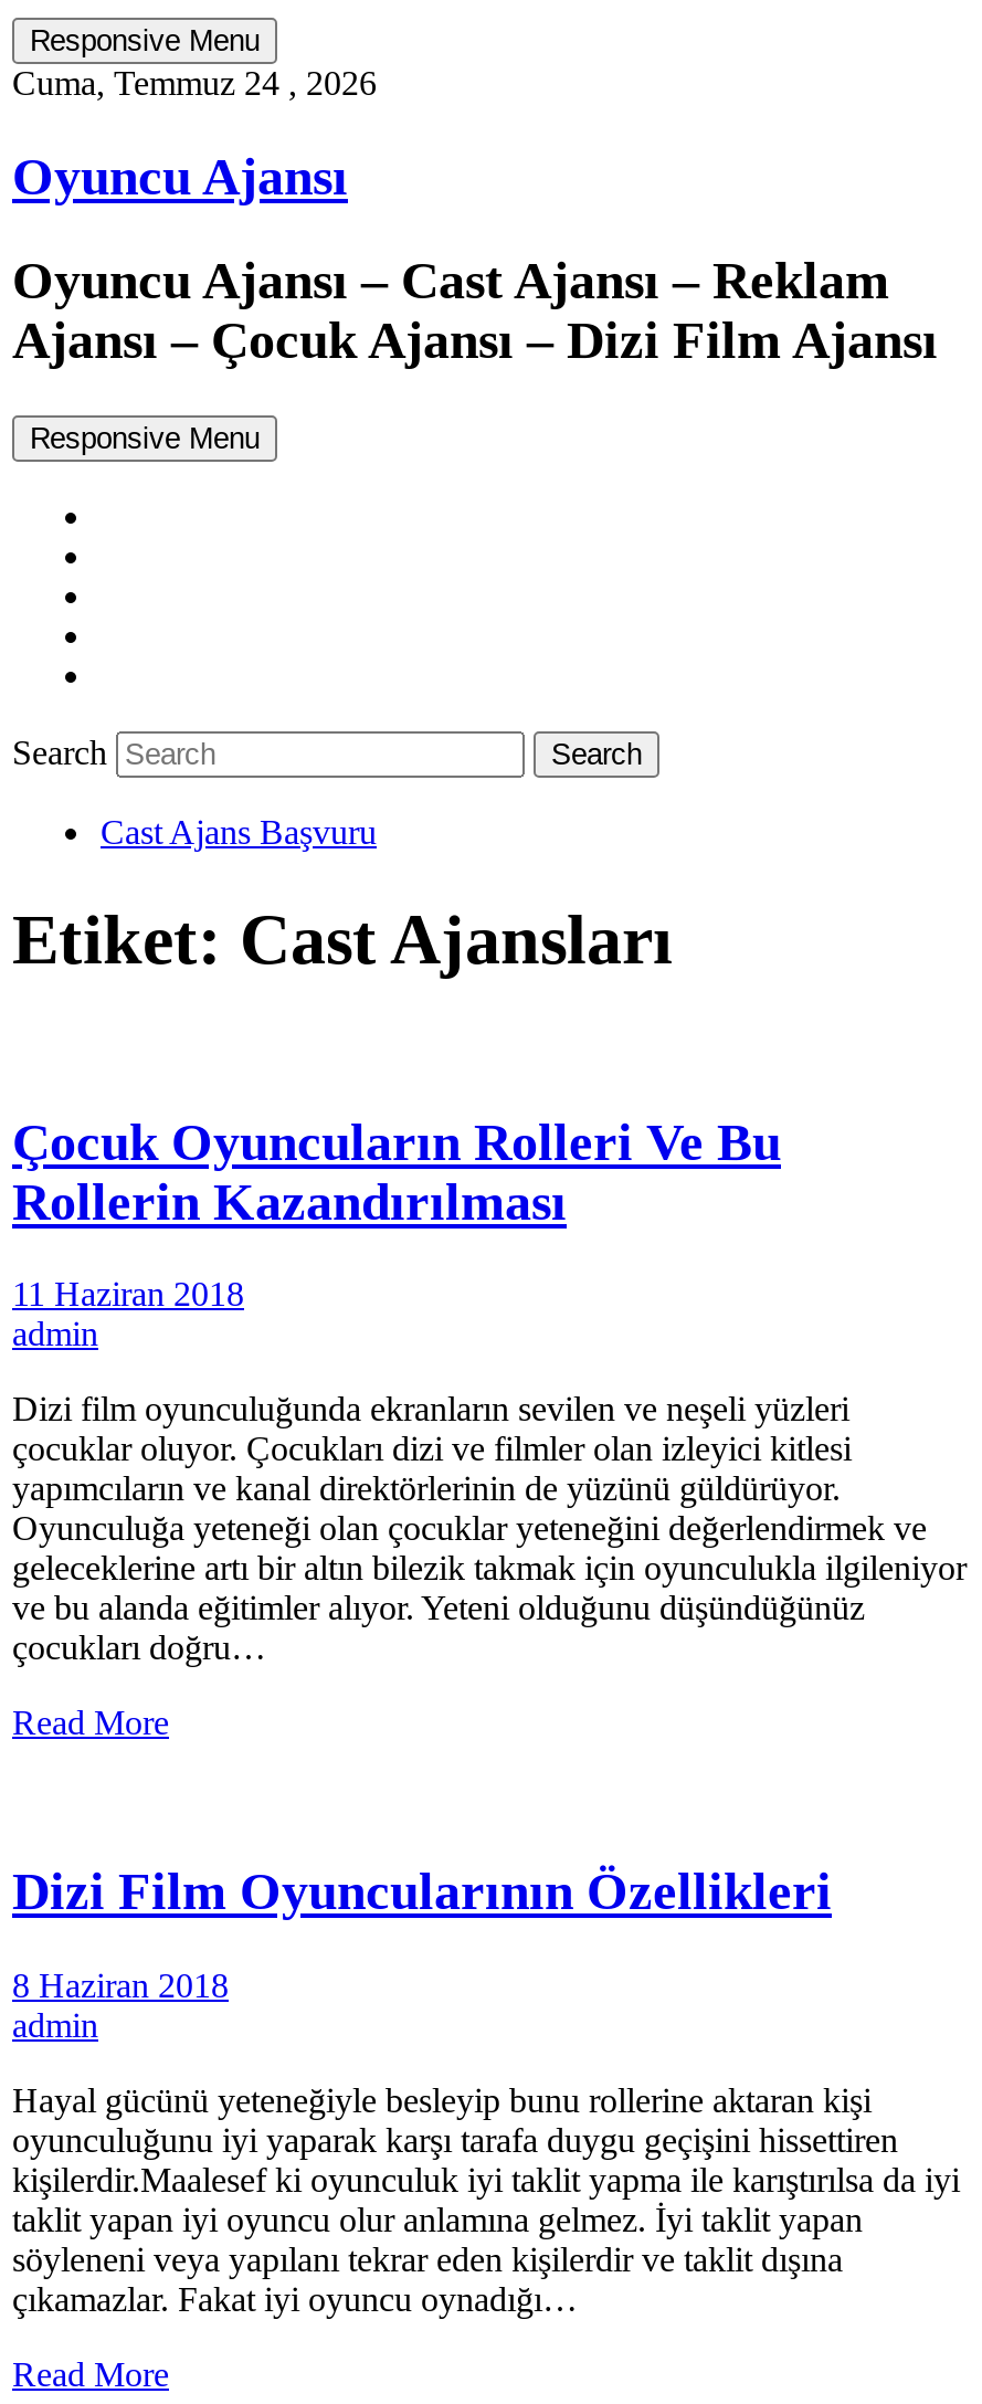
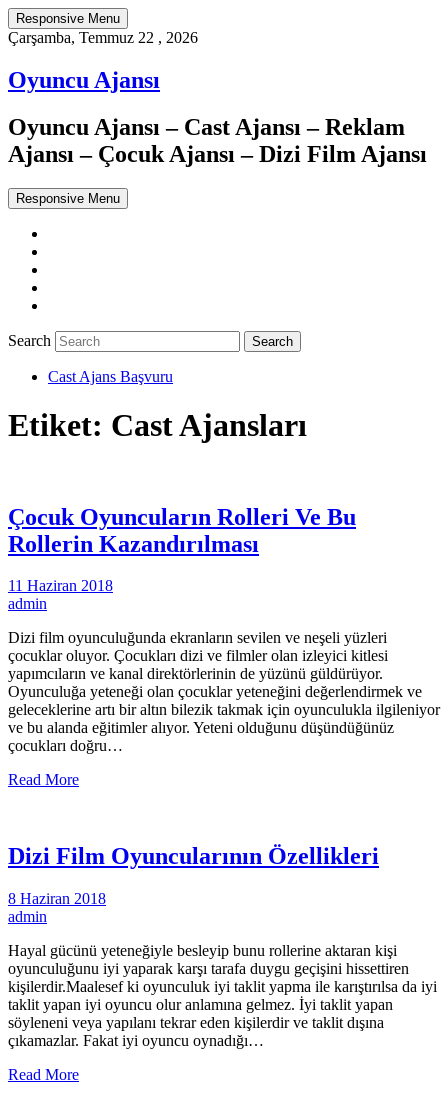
[12,64,377,102] Cuma, Temmuz 24 , 2026 -> [8,29,198,46] Çarşamba, Temmuz 22 , 2026

